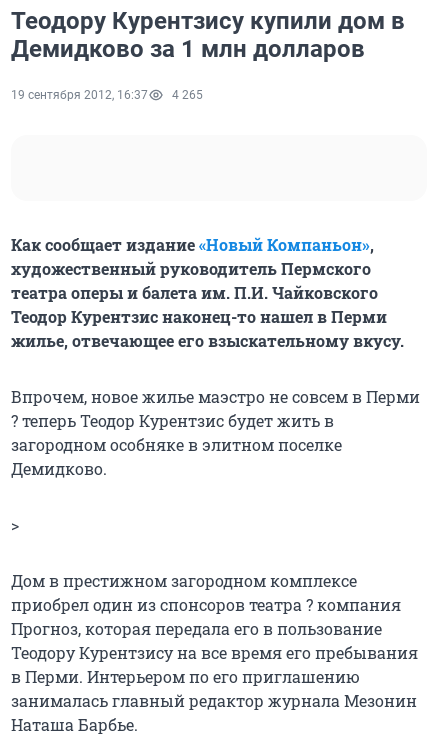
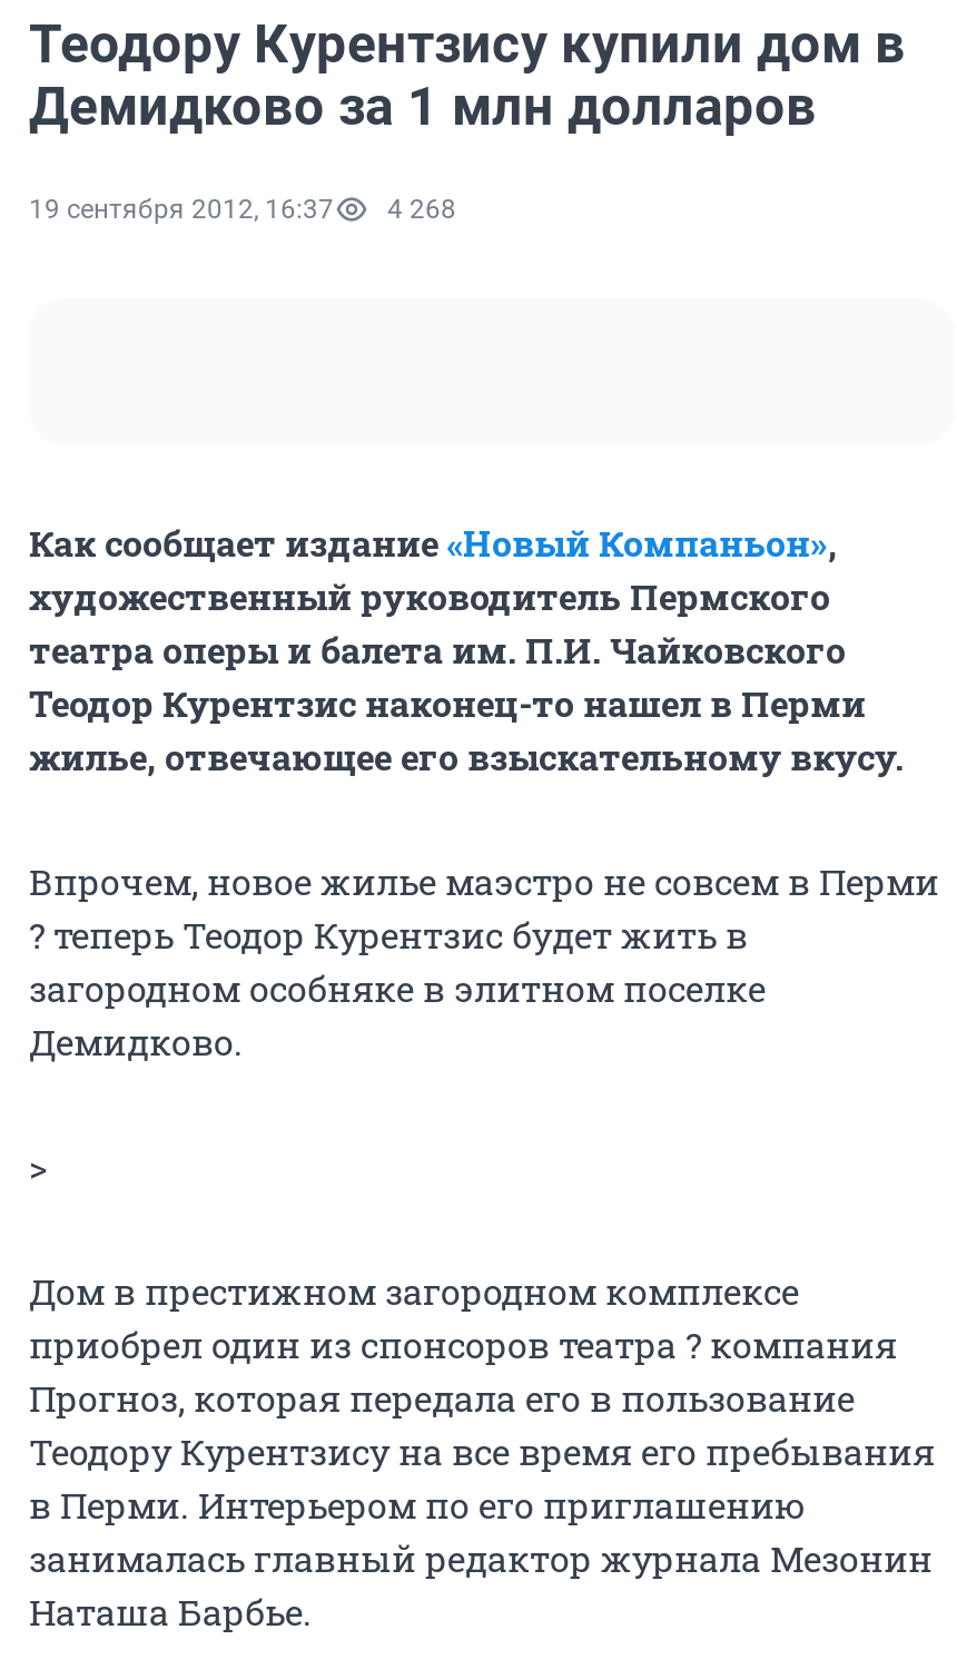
[11,88,203,102] 19 сентября 2012, 16:37 4 265 -> [29,194,456,225] 19 сентября 2012, 16:37 4 268

